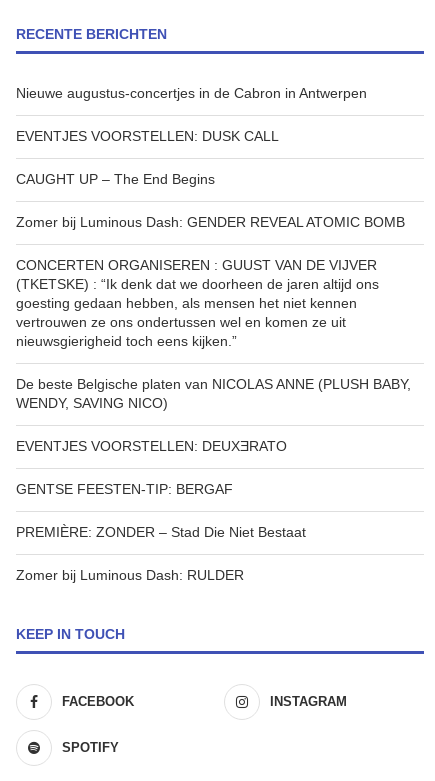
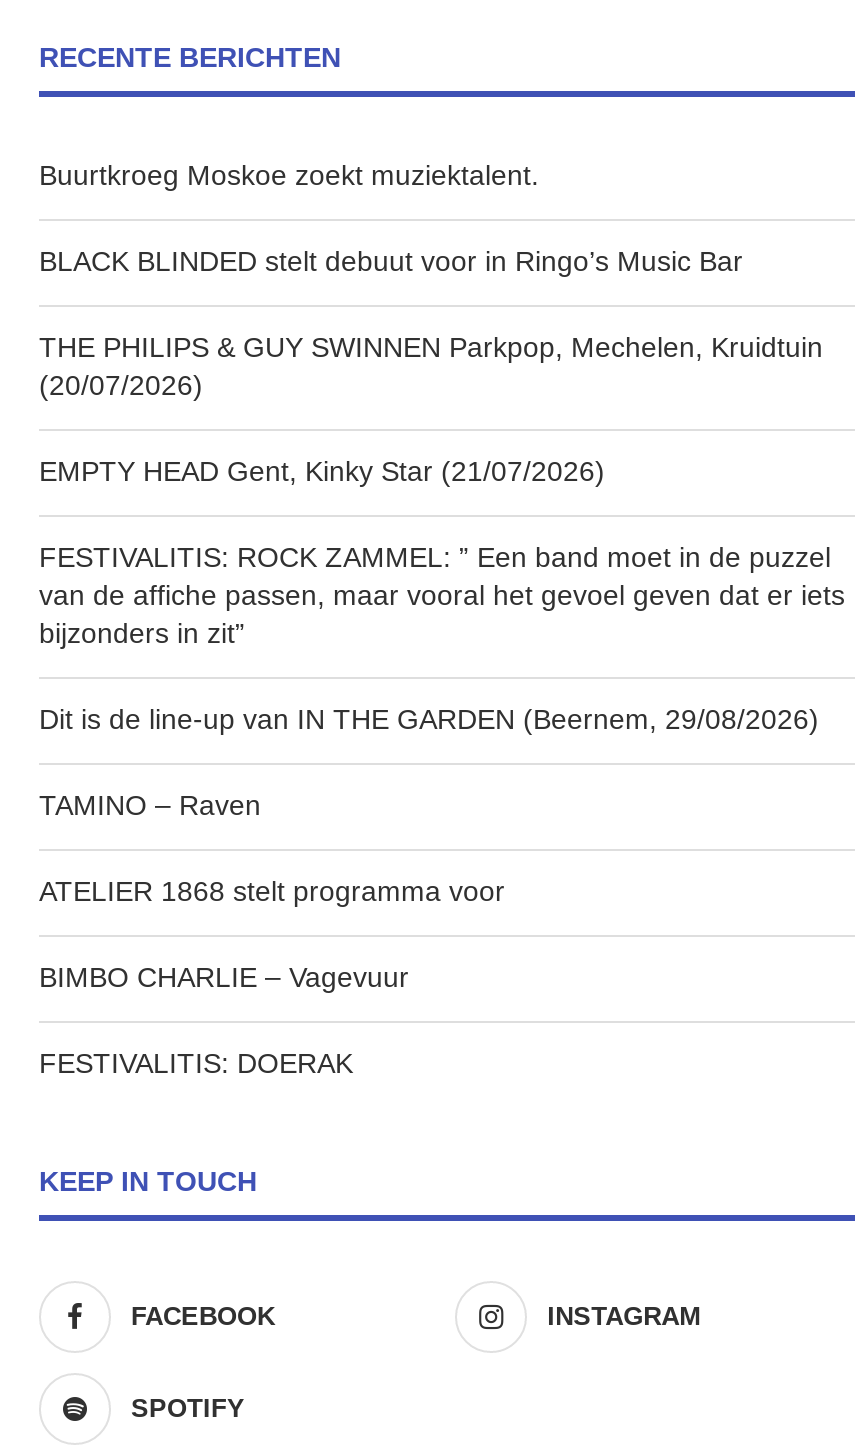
[16,85,367,101] Nieuwe augustus-concertjes in de Cabron in Antwerpen -> [39,160,539,192] Buurtkroeg Moskoe zoekt muziektalent.
[16,128,279,144] EVENTJES VOORSTELLEN: DUSK CALL -> [39,246,743,278] BLACK BLINDED stelt debuut voor in Ringo’s Music Bar
[16,171,215,187] CAUGHT UP – The End Begins -> [39,332,823,402] THE PHILIPS & GUY SWINNEN Parkpop, Mechelen, Kruidtuin | (20/07/2026)
[16,214,405,230] Zomer bij Luminous Dash: GENDER REVEAL ATOMIC BOMB -> [39,456,605,488] EMPTY HEAD Gent, Kinky Star (21/07/2026)
[16,257,379,349] CONCERTEN ORGANISEREN : GUUST VAN DE VIJVER | (TKETSKE) : “Ik denk dat we doorheen de jaren altijd ons | goesting gedaan hebben, als mensen het niet kennen | vertrouwen ze ons ondertussen wel en komen ze uit | nieuwsgierigheid toch eens kijken.” -> [39,542,845,650] FESTIVALITIS: ROCK ZAMMEL: ” Een band moet in de puzzel | van de affiche passen, maar vooral het gevoel geven dat er iets | bijzonders in zit”
[16,376,411,411] De beste Belgische platen van NICOLAS ANNE (PLUSH BABY, | WENDY, SAVING NICO) -> [39,704,819,736] Dit is de line-up van IN THE GARDEN (Beernem, 29/08/2026)
[16,438,287,454] EVENTJES VOORSTELLEN: DEUXƎRATO -> [39,790,261,822] TAMINO – Raven
[16,481,233,497] GENTSE FEESTEN-TIP: BERGAF -> [39,876,505,908] ATELIER 1868 stelt programma voor
[16,524,306,540] PREMIÈRE: ZONDER – Stad Die Niet Bestaat -> [39,962,409,994] BIMBO CHARLIE – Vagevuur
[16,567,244,583] Zomer bij Luminous Dash: RULDER -> [39,1048,353,1080] FESTIVALITIS: DOERAK

